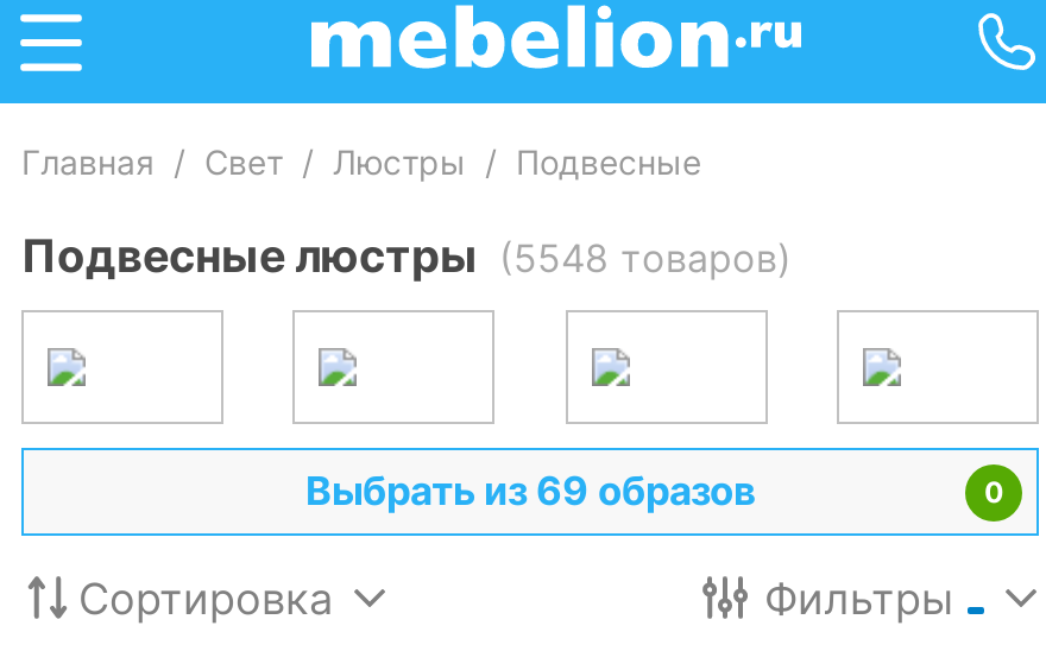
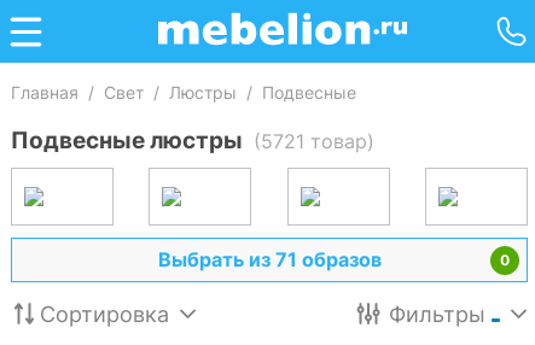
[21,229,792,284] Подвесные люстры (5548 товаров) -> [11,127,374,154] Подвесные люстры (5721 товар)
[305,467,755,514] Выбрать из 69 образов -> [158,247,381,271] Выбрать из 71 образов

